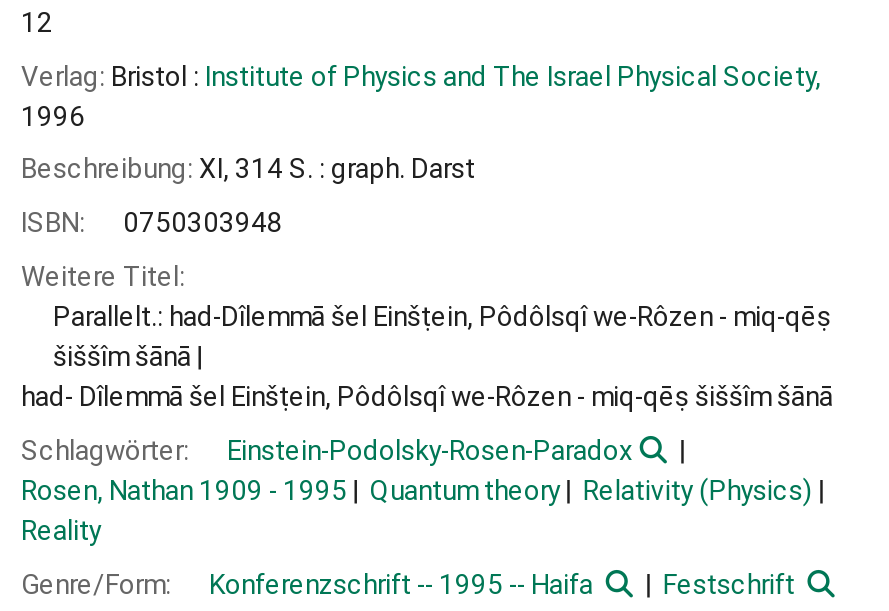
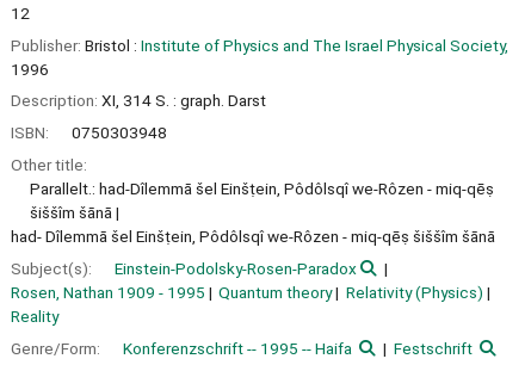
[21,59,821,91] Verlag: Bristol : Institute of Physics and The Israel Physical Society, -> [11,35,508,54] Publisher: Bristol : Institute of Physics and The Israel Physical Society,
[21,153,475,185] Beschreibung: XI, 314 S. : graph. Darst -> [11,91,266,110] Description: XI, 314 S. : graph. Darst
[21,260,185,292] Weitere Titel: -> [11,155,87,174] Other title:
[21,434,195,466] Schlagwörter: -> [11,259,95,278] Subject(s):

